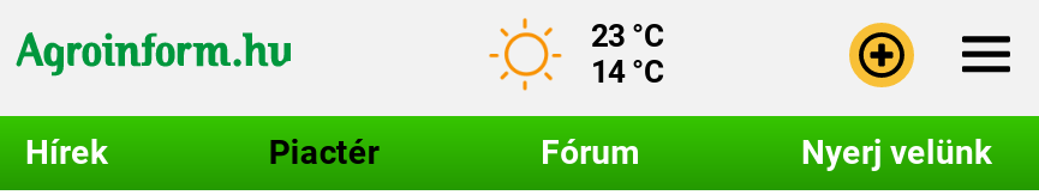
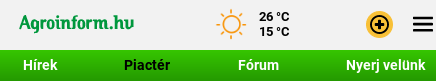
[591,18,665,54] 23 °C -> [258,9,289,24] 26 °C
[591,54,665,90] 14 °C -> [258,24,289,39] 15 °C

